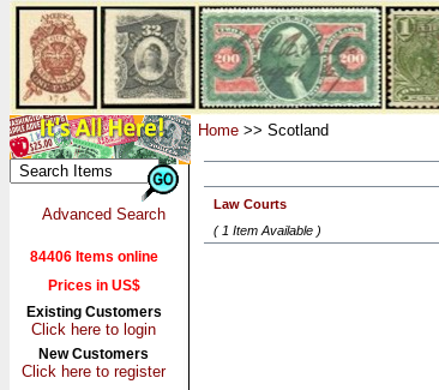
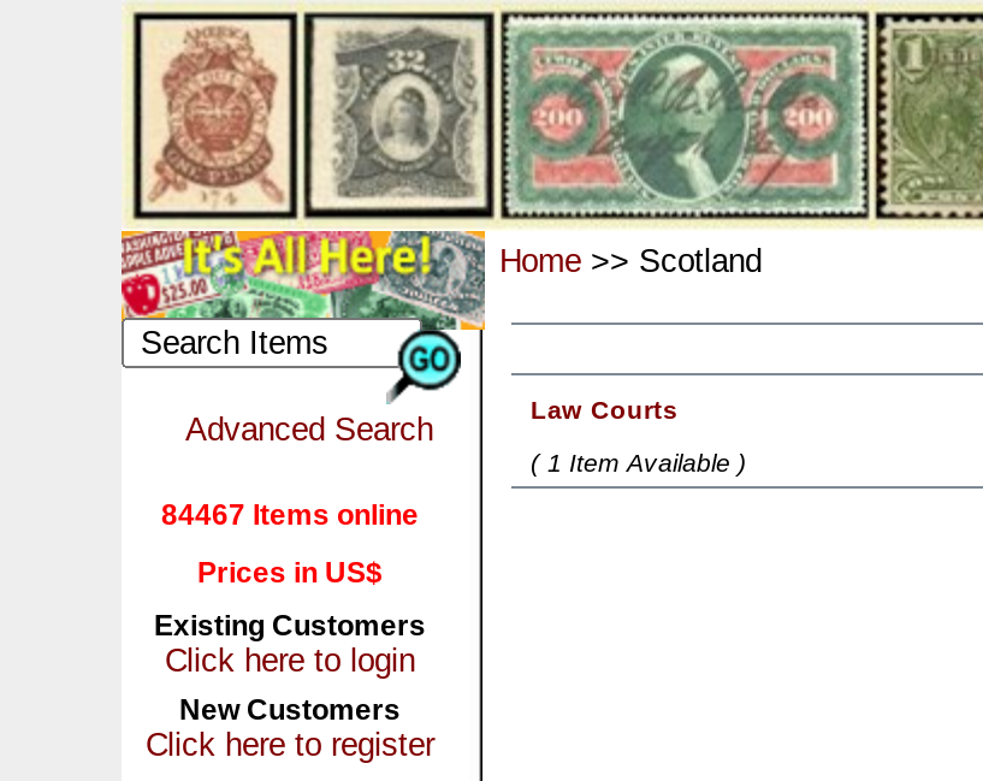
[29,248,158,265] 84406 Items online -> [161,498,419,532] 84467 Items online

